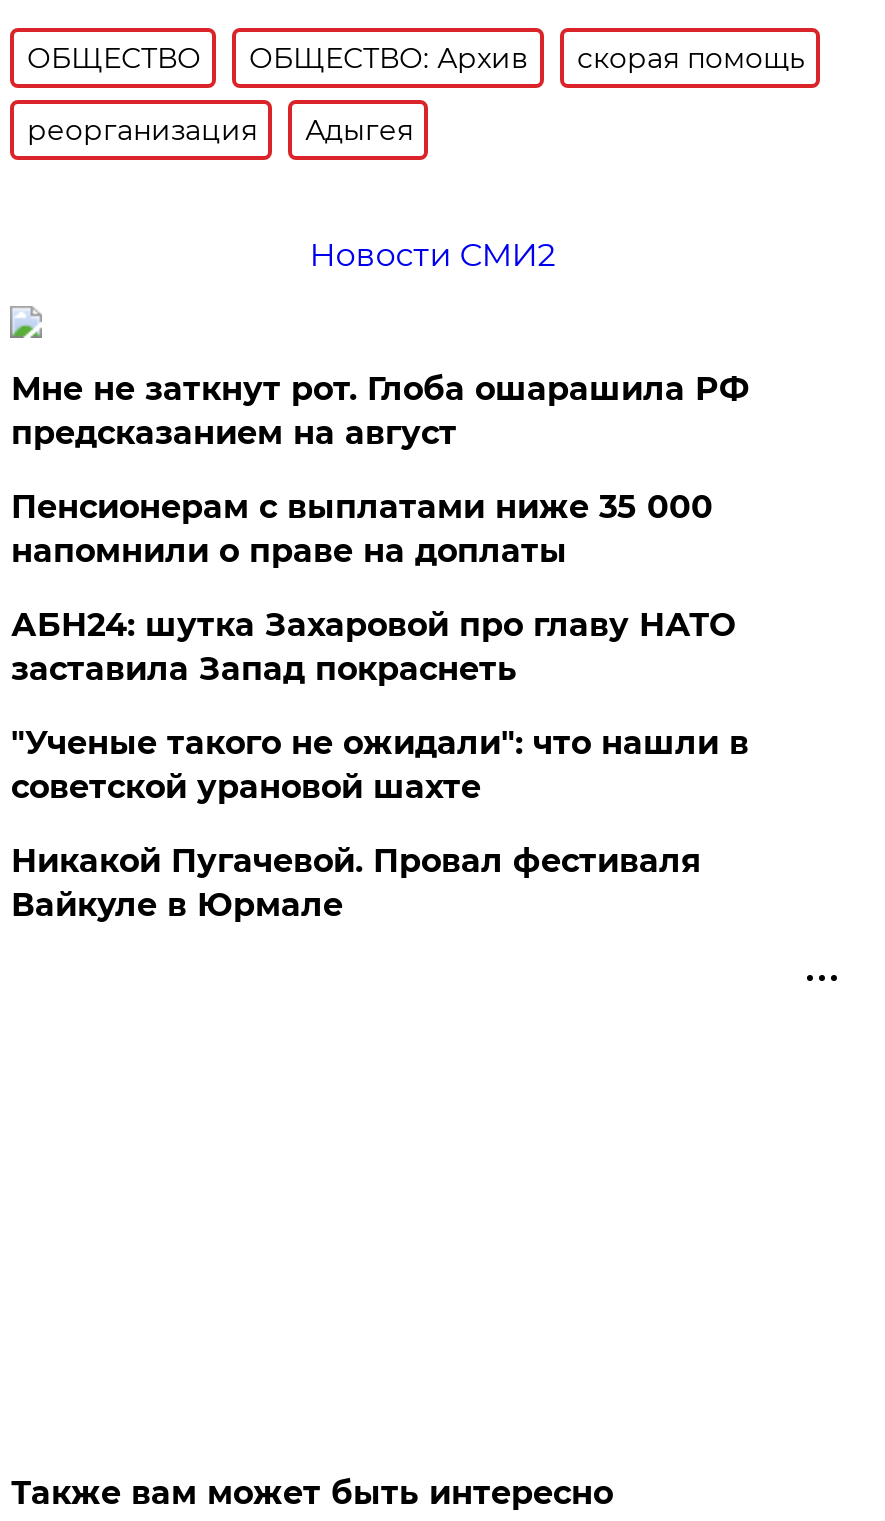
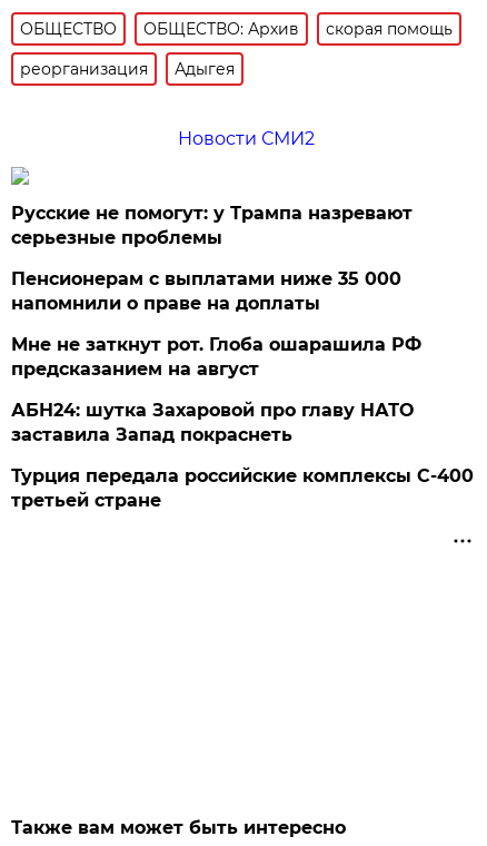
none -> [12,202,413,248] Русские не помогут: у Трампа назревают | серьезные проблемы
moved [11,370,749,452] -> [12,334,422,379]: Мне не заткнут рот. Глоба ошарашила РФ | предсказанием на август
moved [11,606,735,688] -> [12,400,414,445]: АБН24: шутка Захаровой про главу НАТО | заставила Запад покраснеть
[11,724,749,924] "Ученые такого не ожидали": что нашли в | советской урановой шахте | Никакой Пугачевой. Провал фестиваля | Вайкуле в Юрмале -> [12,465,474,511] Турция передала российские комплексы С-400 | третьей стране

